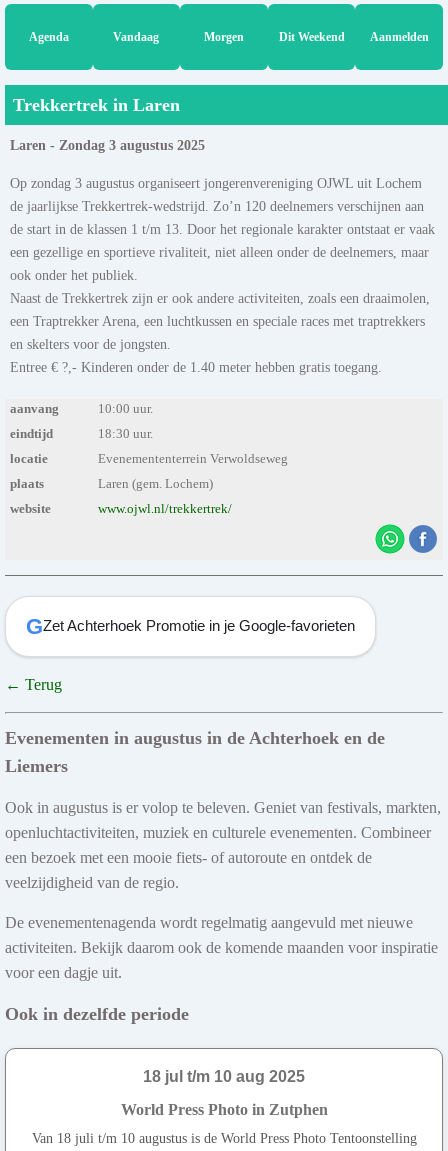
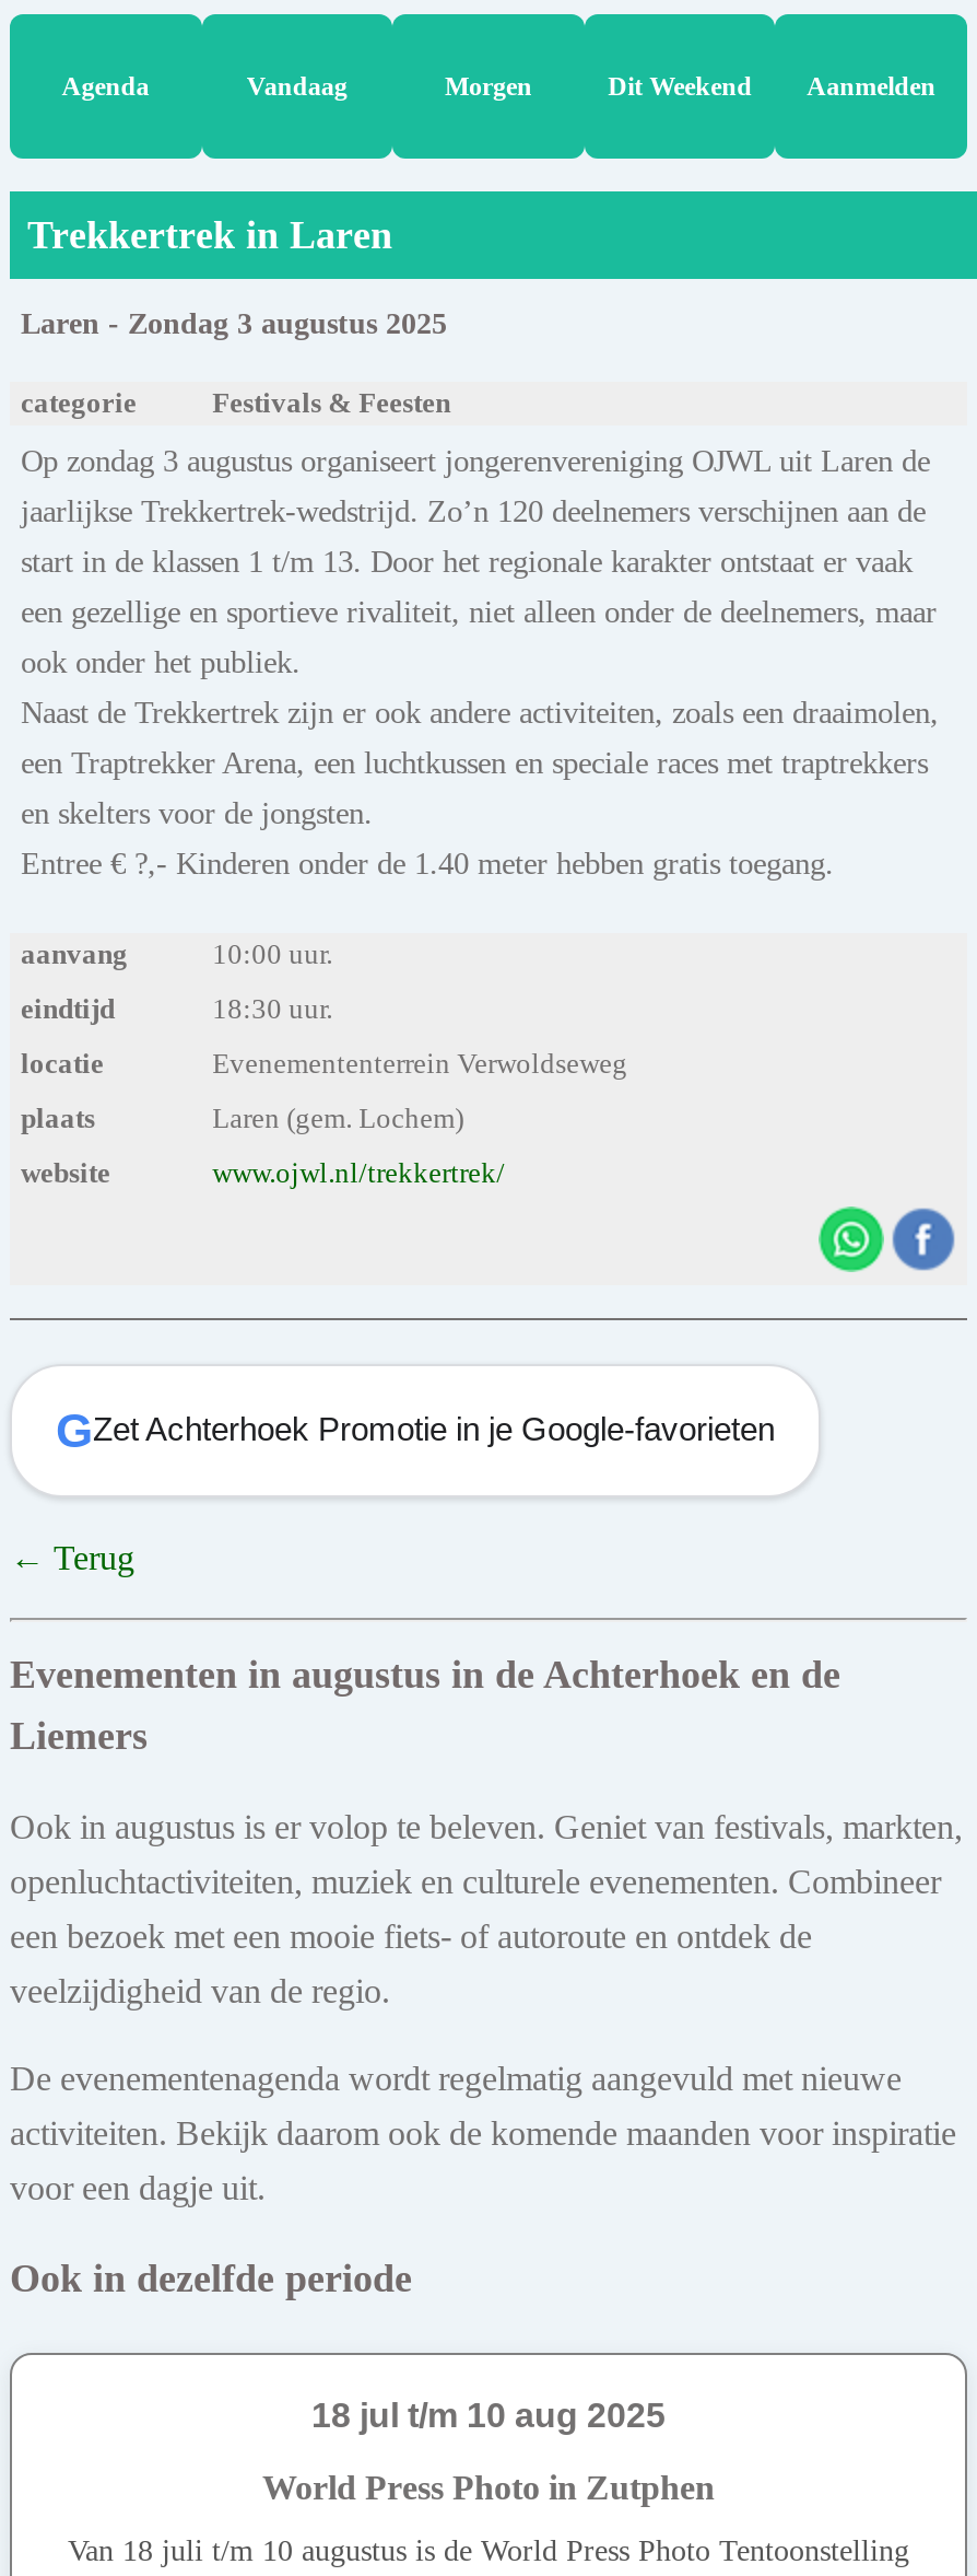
[10,175,435,237] Op zondag 3 augustus organiseert jongerenvereniging OJWL uit Lochem | de jaarlijkse Trekkertrek-wedstrijd. Zo’n 120 deelnemers verschijnen aan | de start in de klassen 1 t/m 13. Door het regionale karakter ontstaat er vaak -> [21,388,930,578] categorie | Festivals & Feesten | Op zondag 3 augustus organiseert jongerenvereniging OJWL uit Laren de | jaarlijkse Trekkertrek-wedstrijd. Zo’n 120 deelnemers verschijnen aan de | start in de klassen 1 t/m 13. Door het regionale karakter ontstaat er vaak

